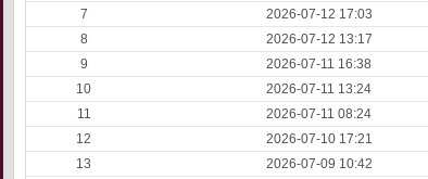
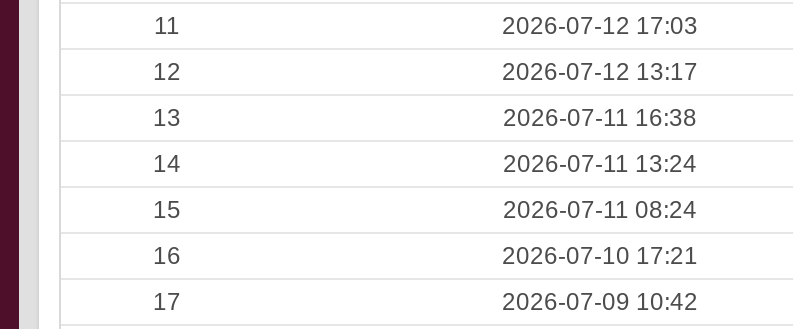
[80,7,87,22] 7 -> [154,12,180,40] 11
[80,31,87,47] 8 -> [153,58,181,86] 12
[80,56,87,72] 9 -> [153,104,181,132] 13
[76,81,91,97] 10 -> [153,150,181,178] 14
[77,106,91,122] 11 -> [153,196,181,224] 15
[76,131,91,146] 12 -> [153,242,181,270] 16
[76,156,91,171] 13 -> [153,288,181,316] 17

